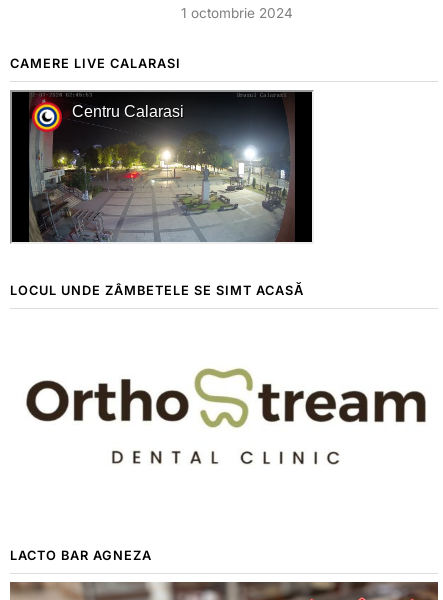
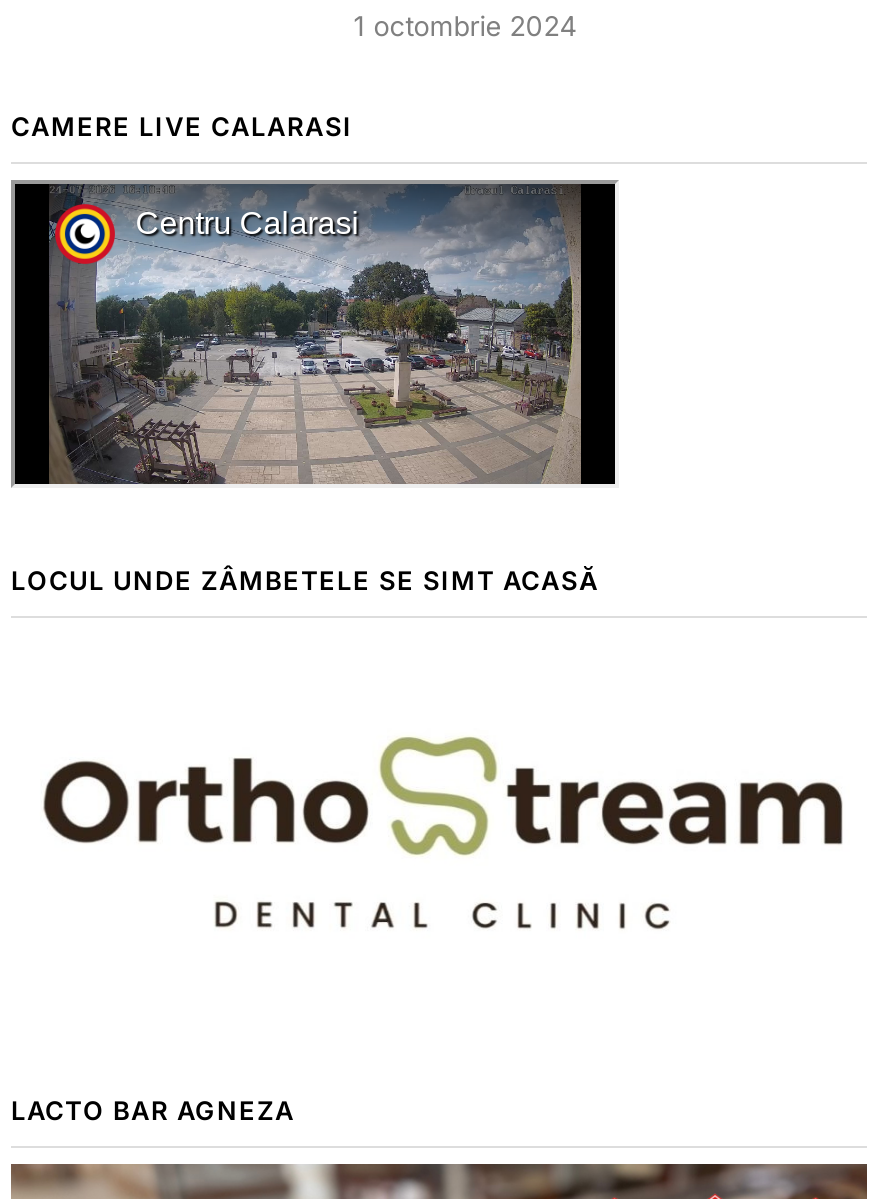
[30,92,294,243] [image] -> [49,182,581,486] [image]

